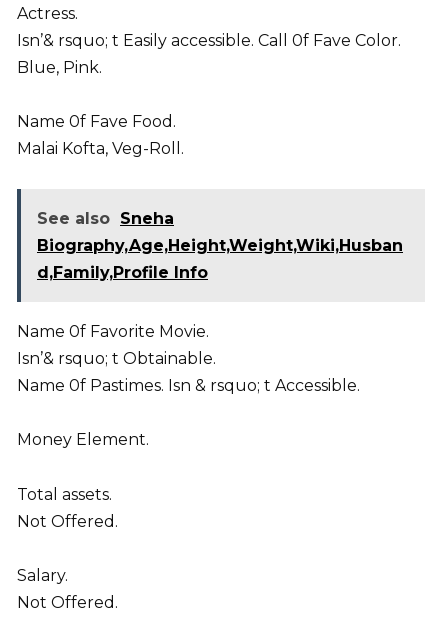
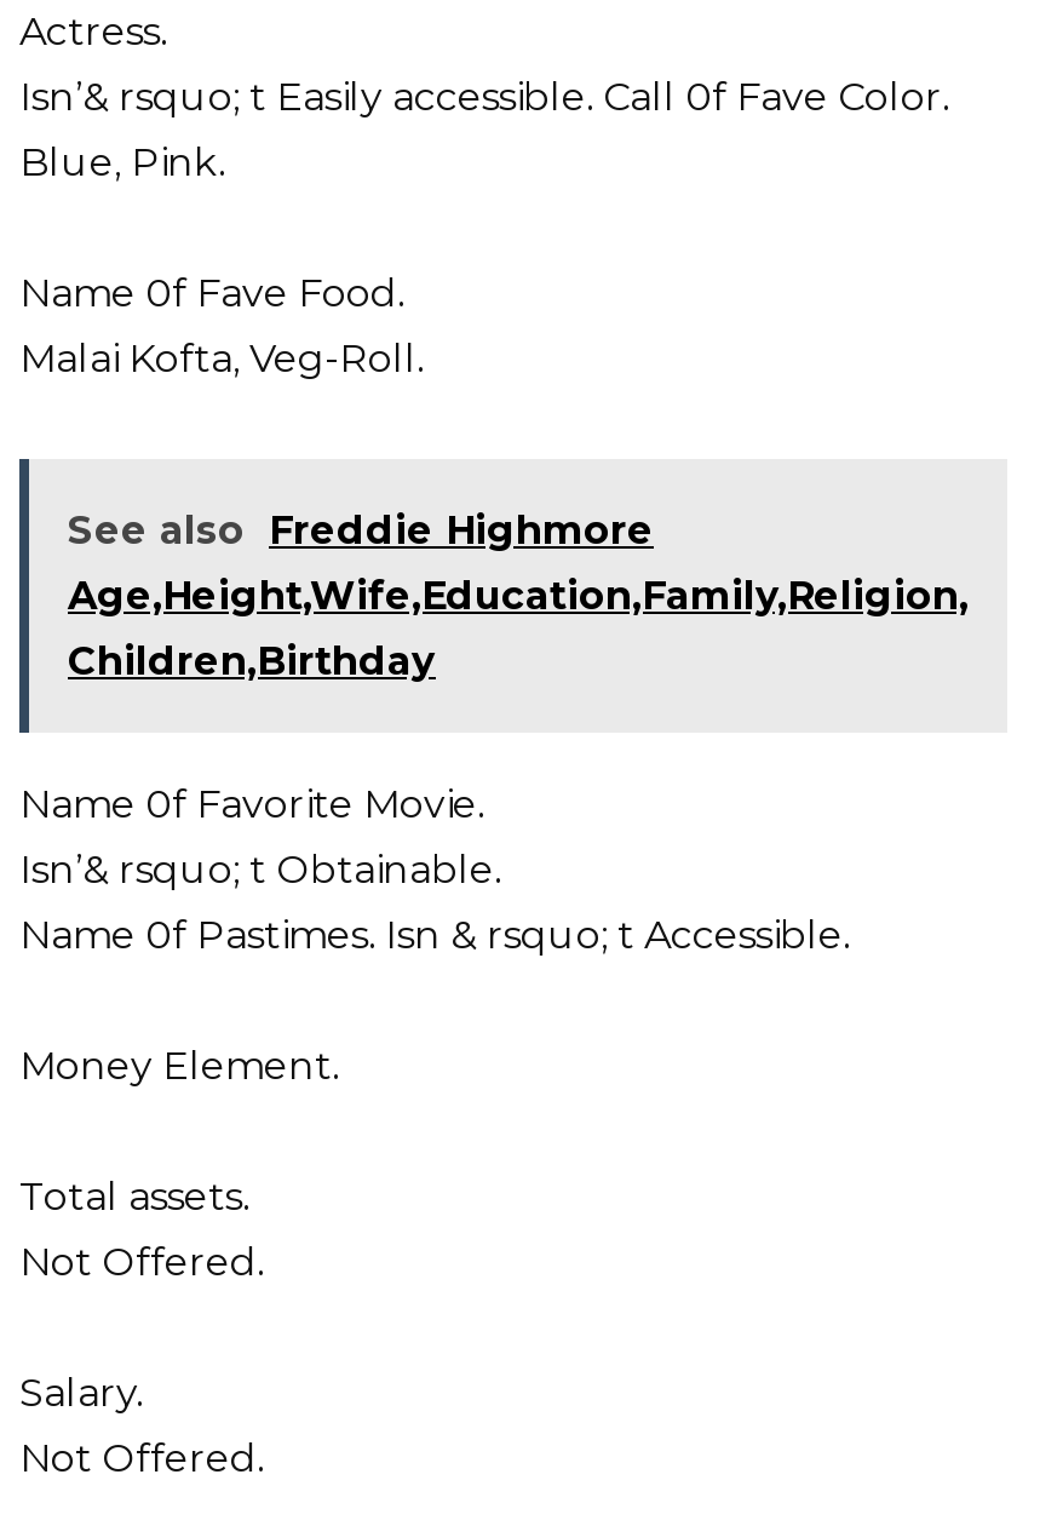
[37,209,403,282] See also Sneha | Biography,Age,Height,Weight,Wiki,Husban | d,Family,Profile Info -> [68,507,969,684] See also Freddie Highmore | Age,Height,Wife,Education,Family,Religion, | Children,Birthday

